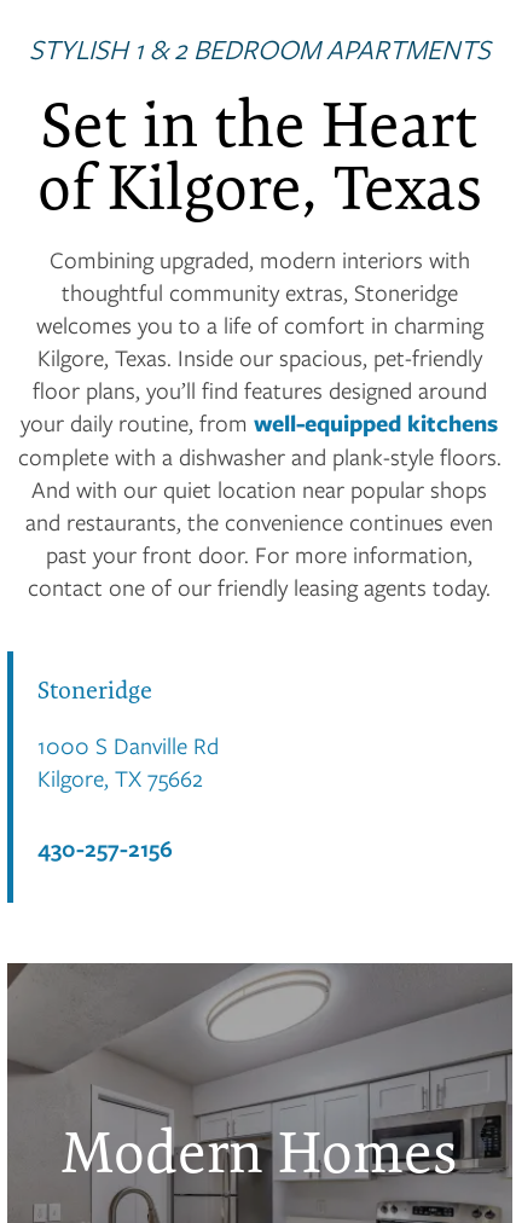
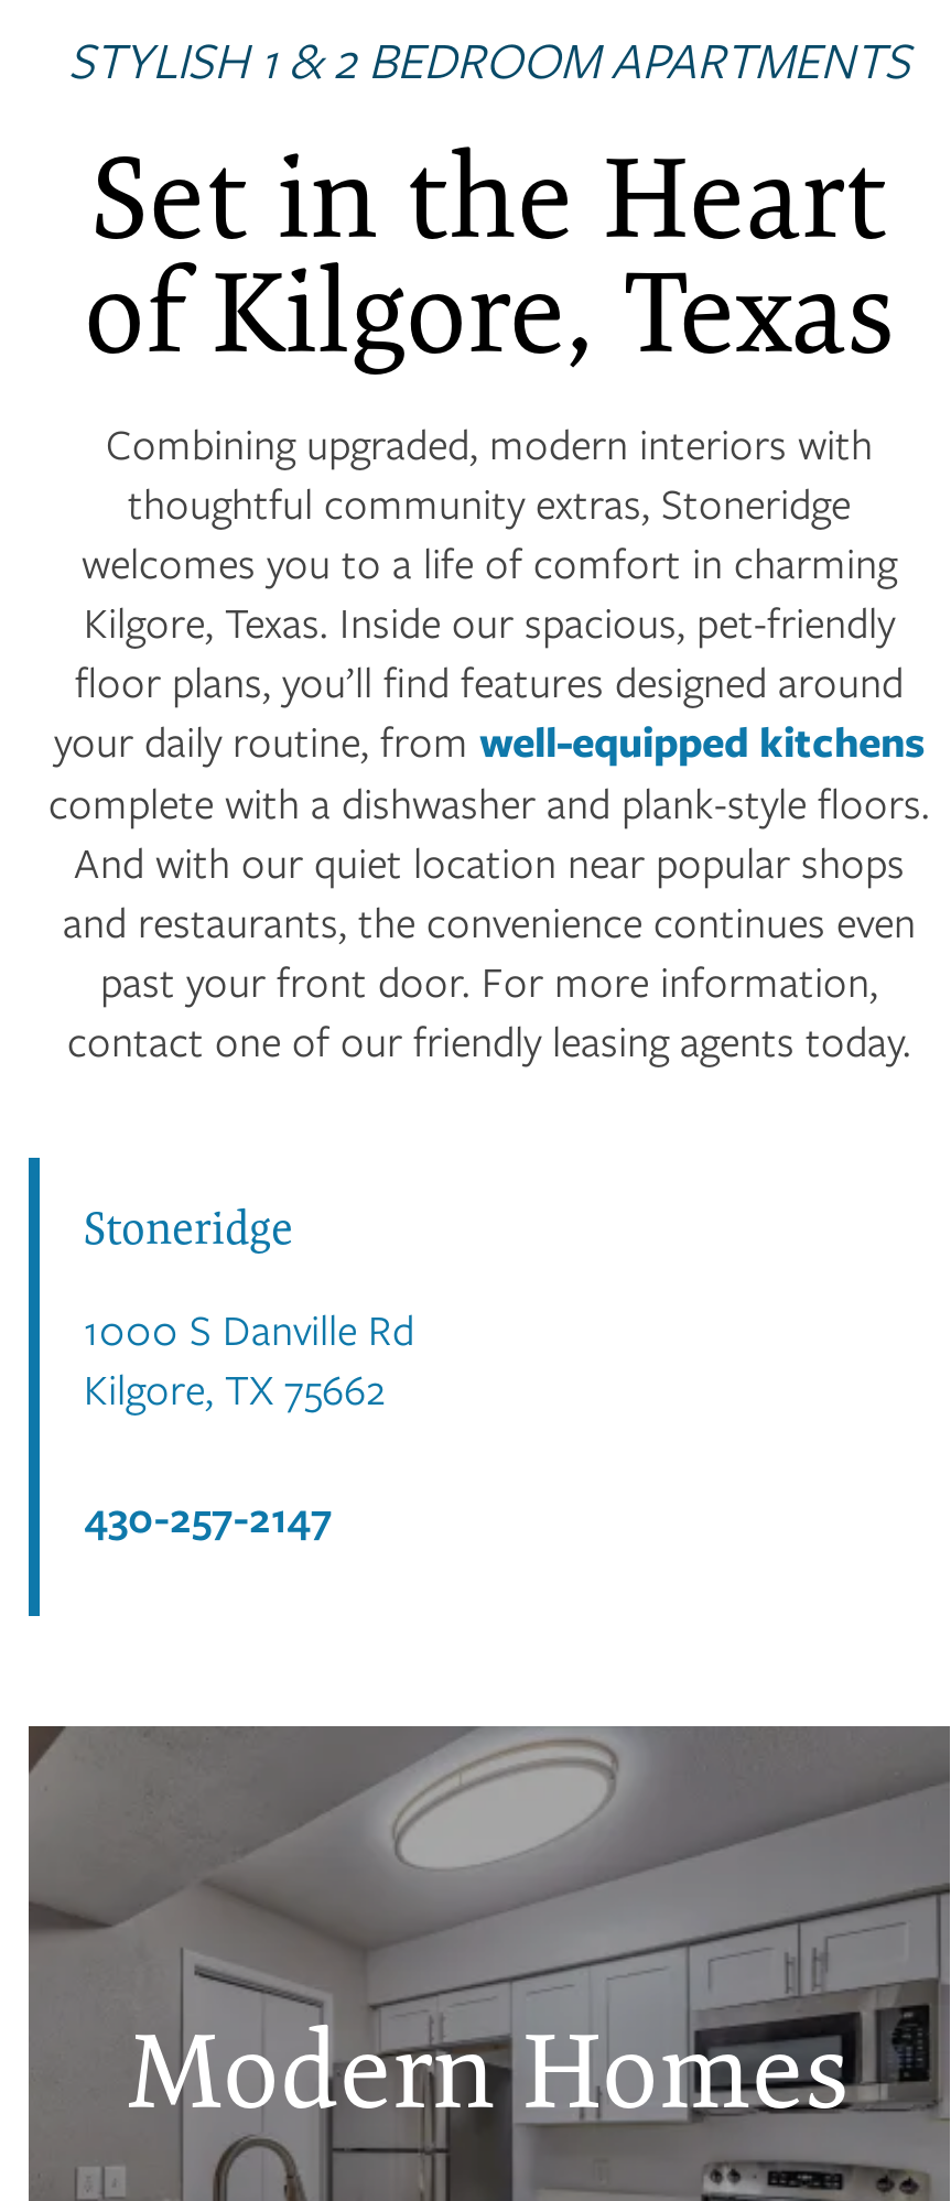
[37,833,173,864] 430-257-2156 -> [84,1489,333,1546] 430-257-2147

